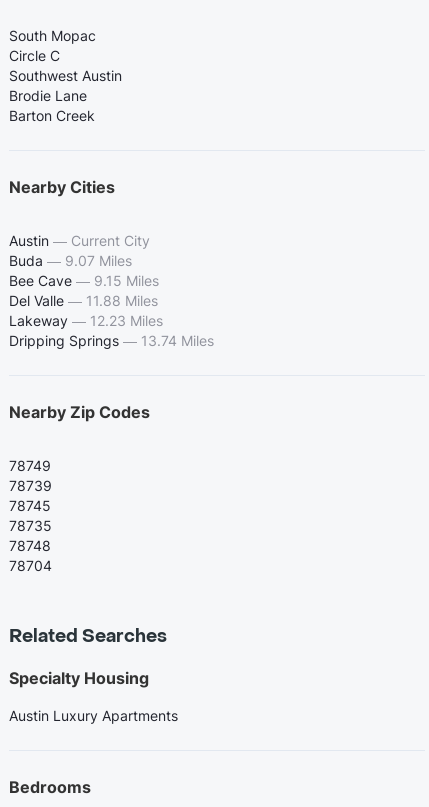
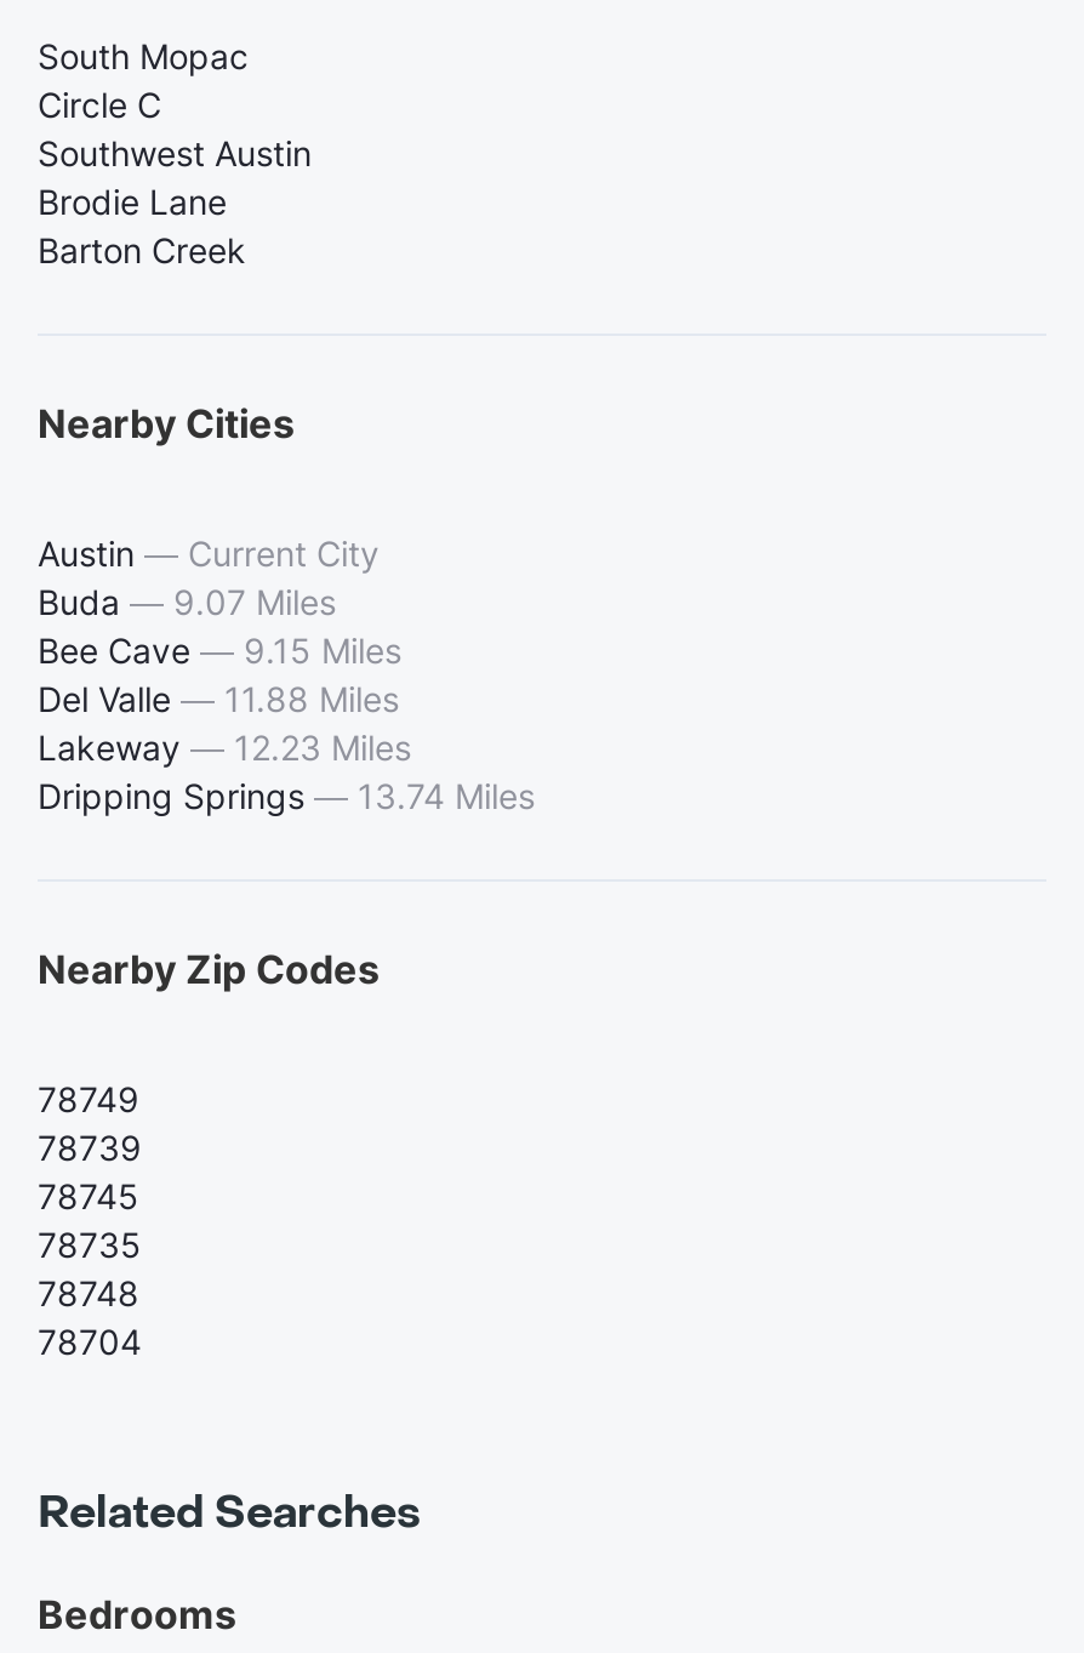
[9,667,178,723] Specialty Housing | Austin Luxury Apartments -> none

